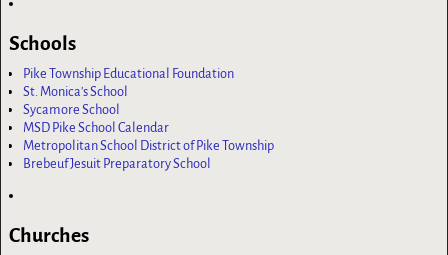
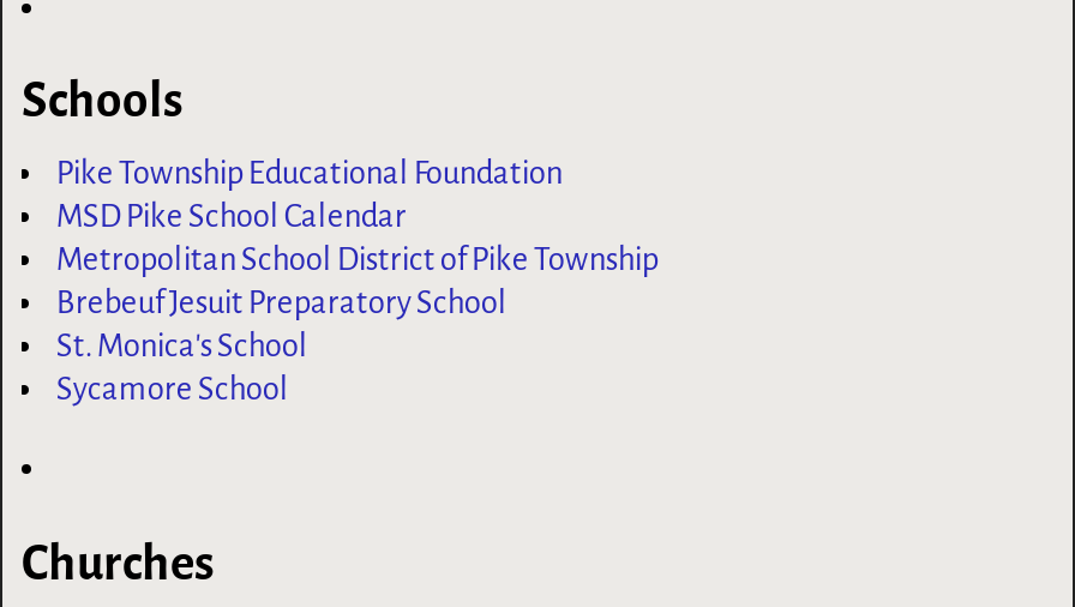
moved [23,84,128,117] -> [56,328,308,407]: St. Monica's School | Sycamore School
moved [23,120,274,171] -> [56,199,658,321]: MSD Pike School Calendar | Metropolitan School District of Pike Township | Brebeuf Jesuit Preparatory School

